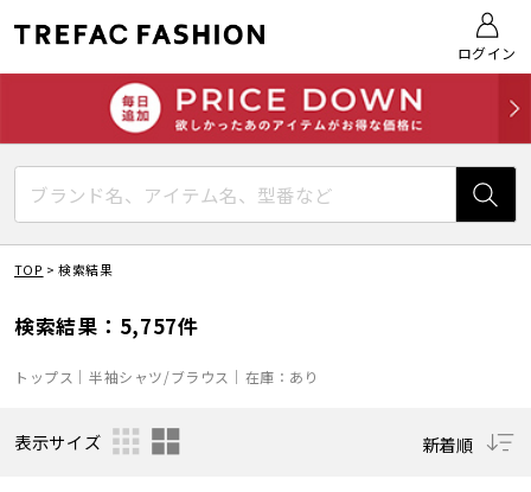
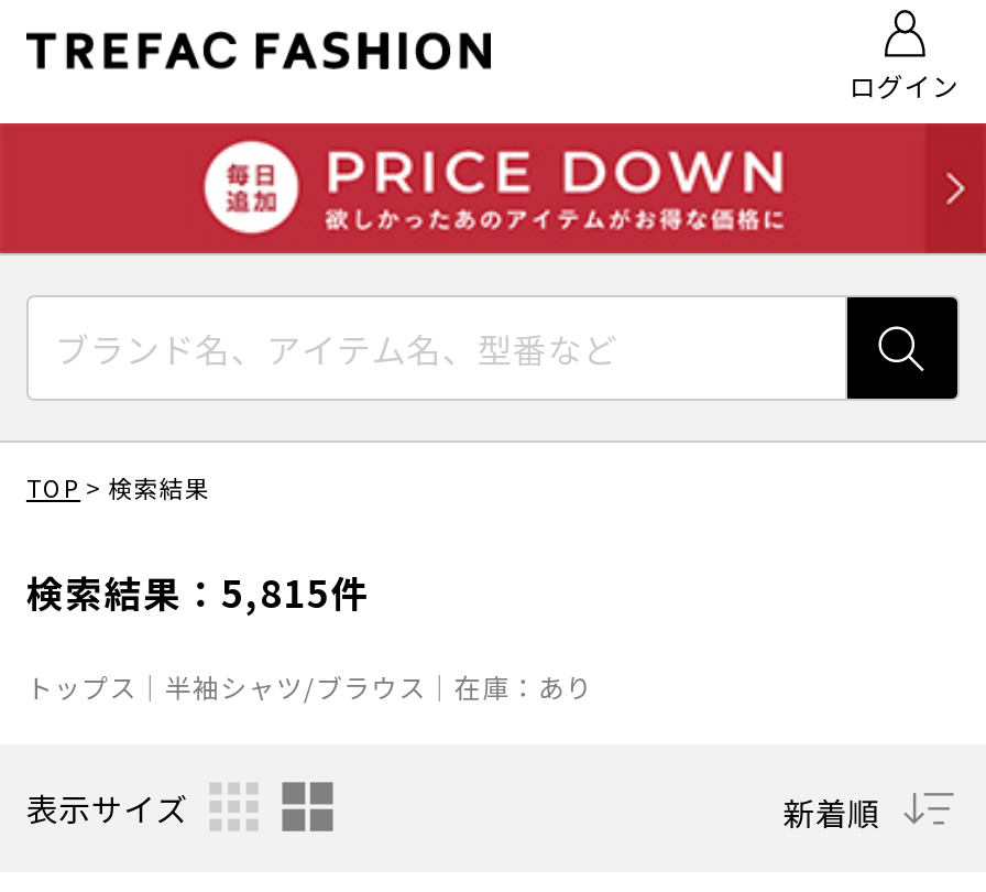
[14,311,199,340] 検索結果：5,757件 -> [26,565,369,618] 検索結果：5,815件

